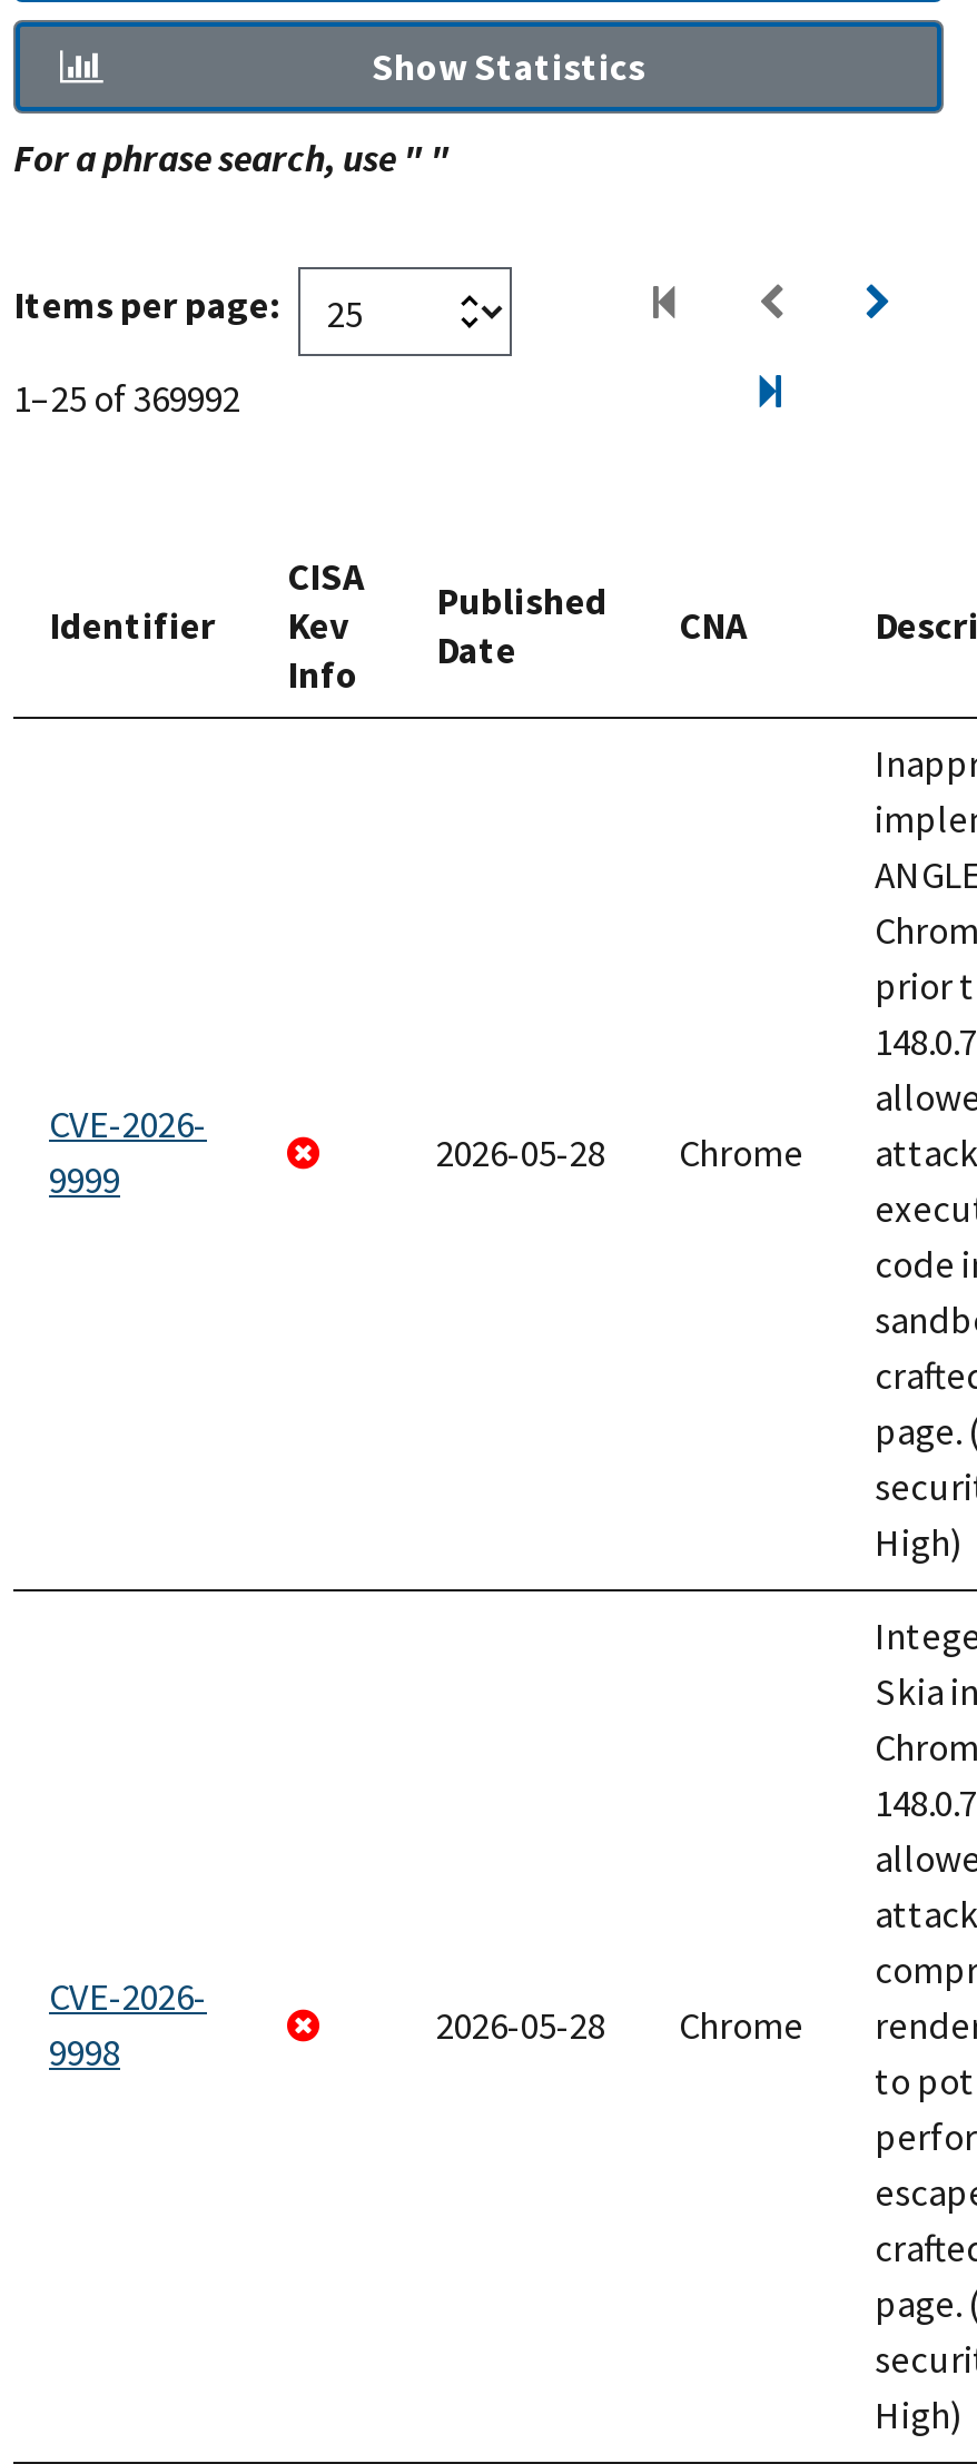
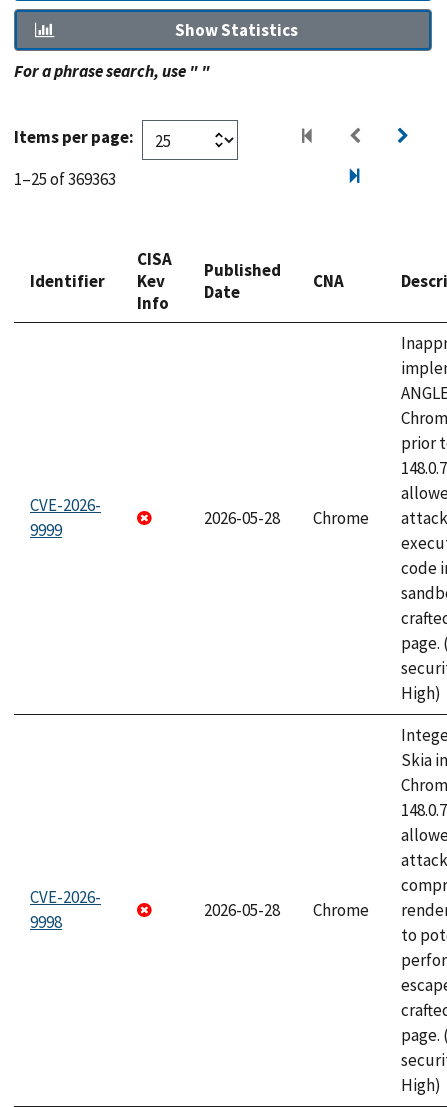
[13,374,240,423] 1–25 of 369992 -> [14,168,116,190] 1–25 of 369363

